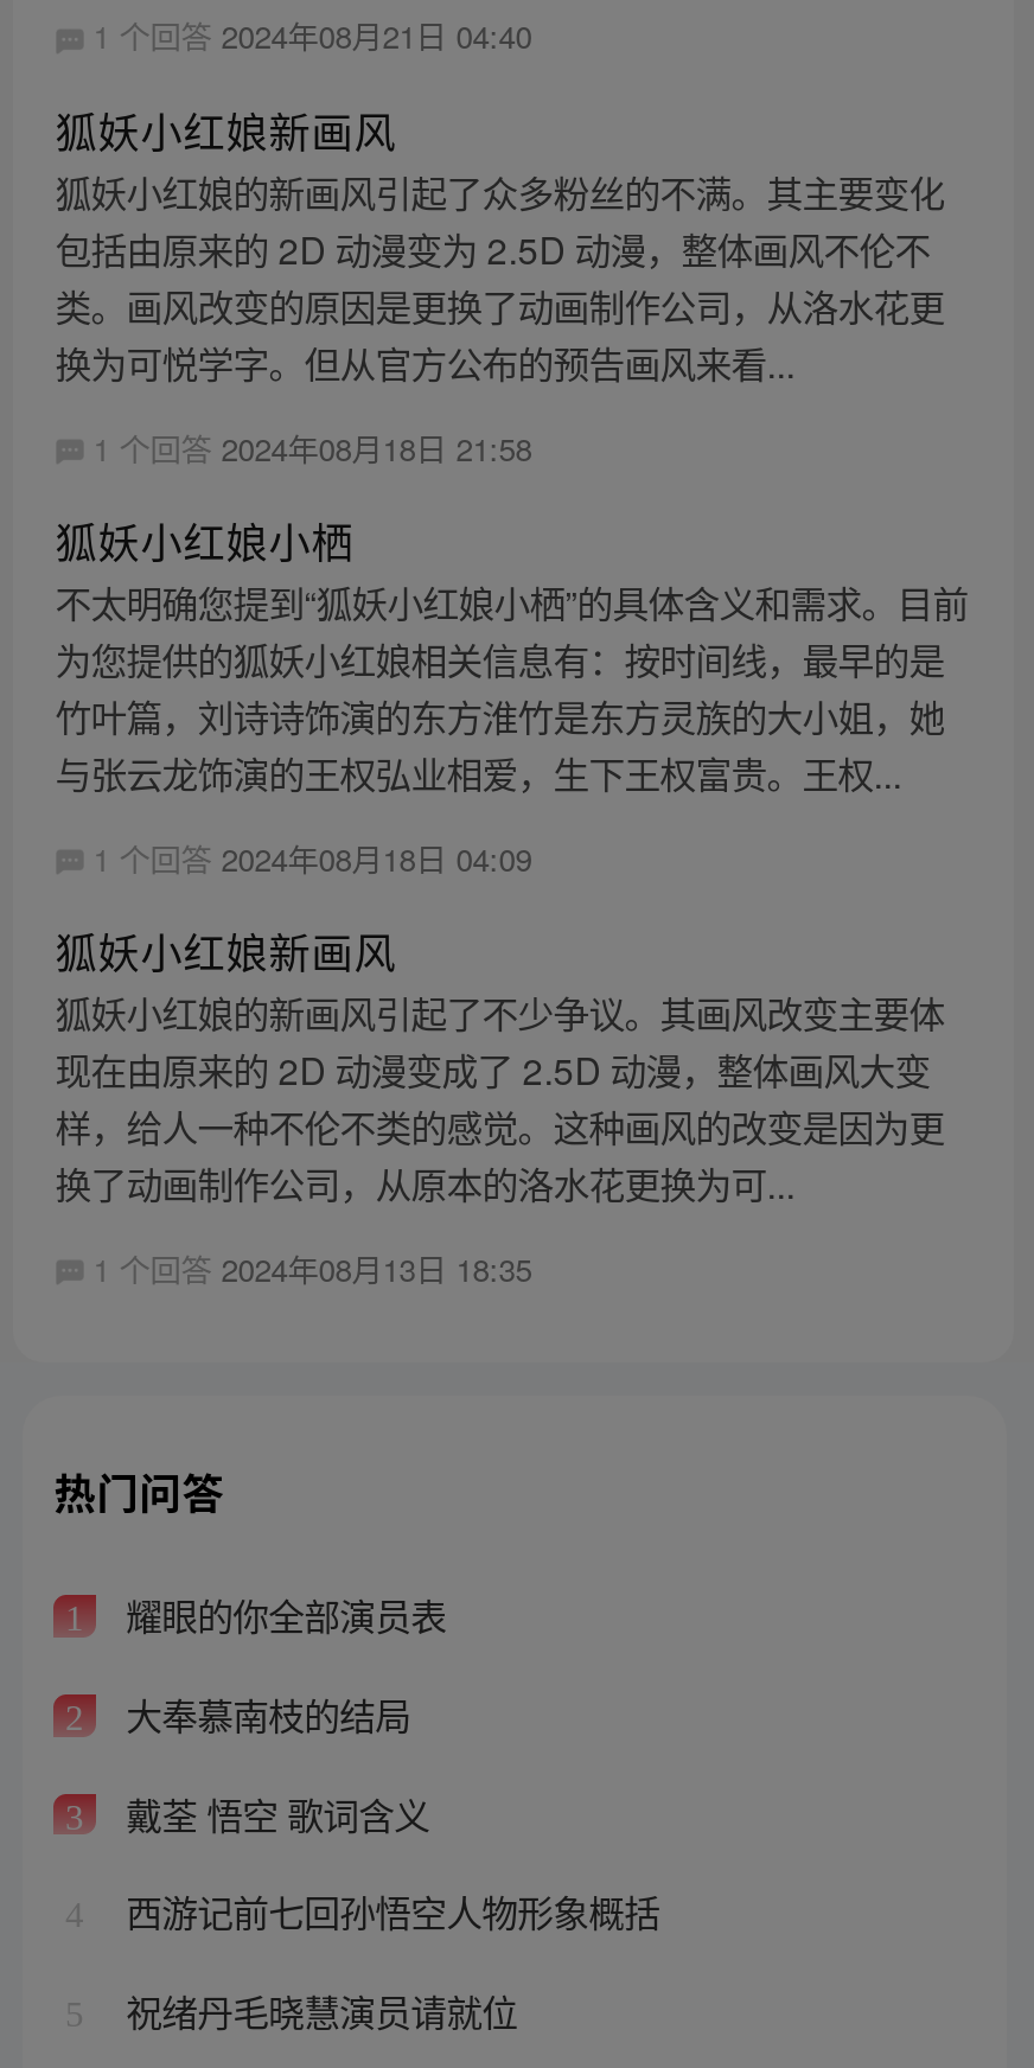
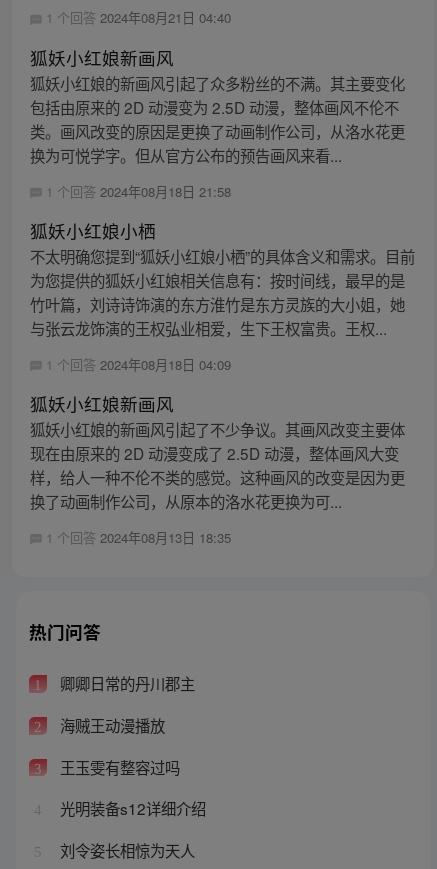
[116,1589,446,1641] 耀眼的你全部演员表 -> [56,672,195,694] 卿卿日常的丹川郡主
[116,1688,411,1740] 大奉慕南枝的结局 -> [56,714,165,736] 海贼王动漫播放
[116,1786,429,1838] 戴荃 悟空 歌词含义 -> [56,756,180,778] 王玉雯有整容过吗
[116,1885,660,1937] 西游记前七回孙悟空人物形象概括 -> [56,797,206,819] 光明装备s12详细介绍
[116,1984,517,2036] 祝绪丹毛晓慧演员请就位 -> [56,839,195,861] 刘令姿长相惊为天人

